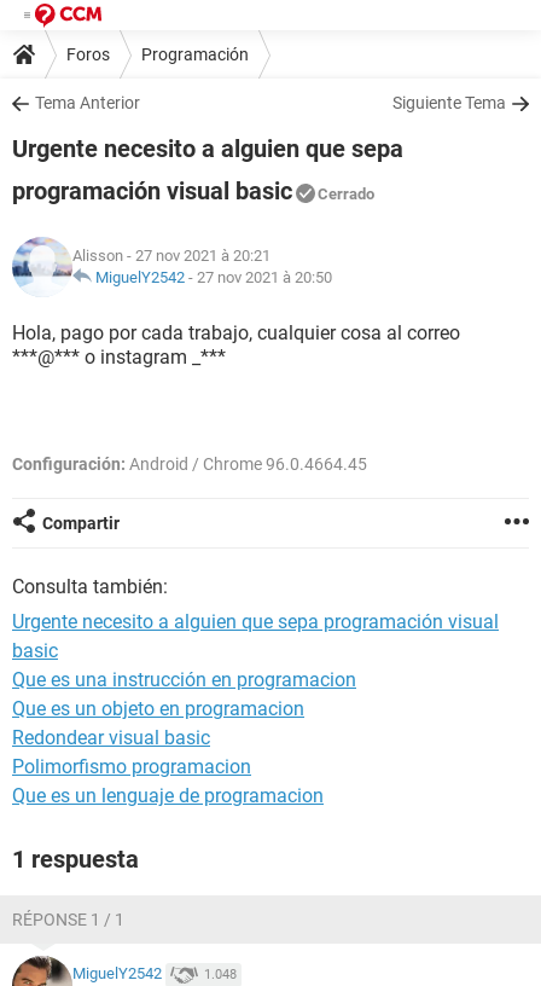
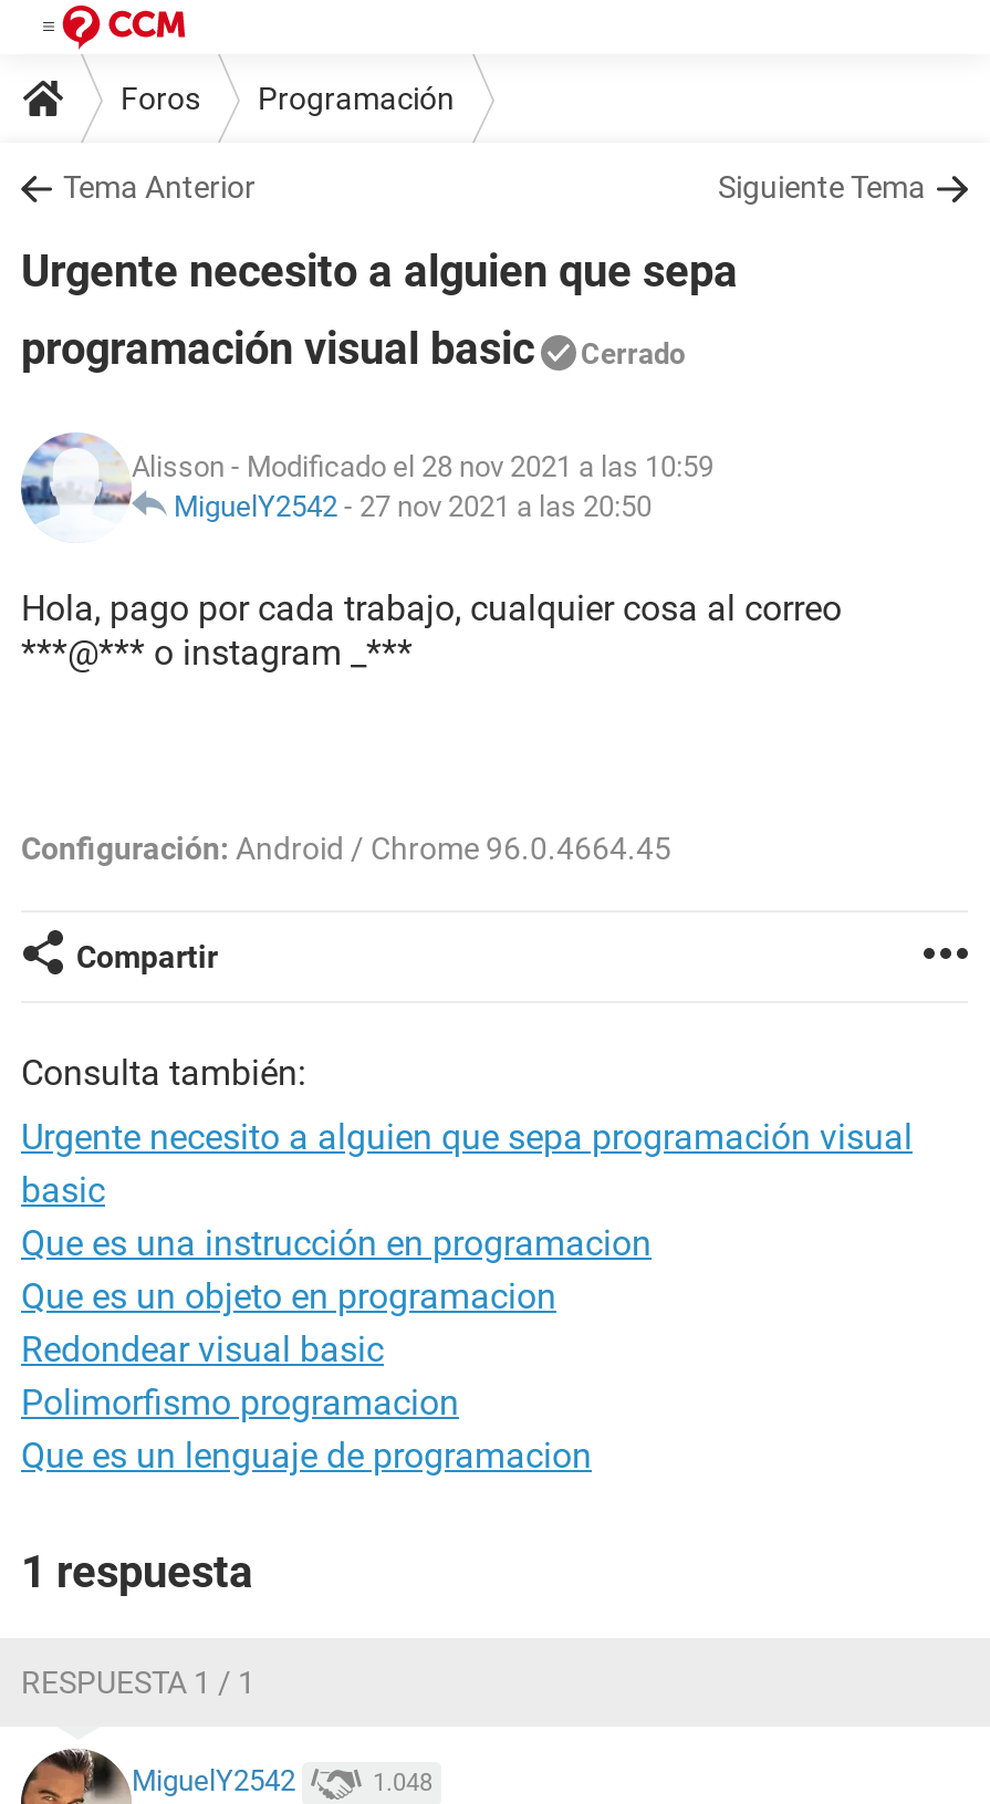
[72,246,332,286] Alisson - 27 nov 2021 à 20:21 | MiguelY2542 - 27 nov 2021 à 20:50 -> [132,450,713,523] Alisson - Modificado el 28 nov 2021 a las 10:59 | MiguelY2542 - 27 nov 2021 a las 20:50
[12,910,124,929] RÉPONSE 1 / 1 -> [21,1665,256,1700] RESPUESTA 1 / 1

